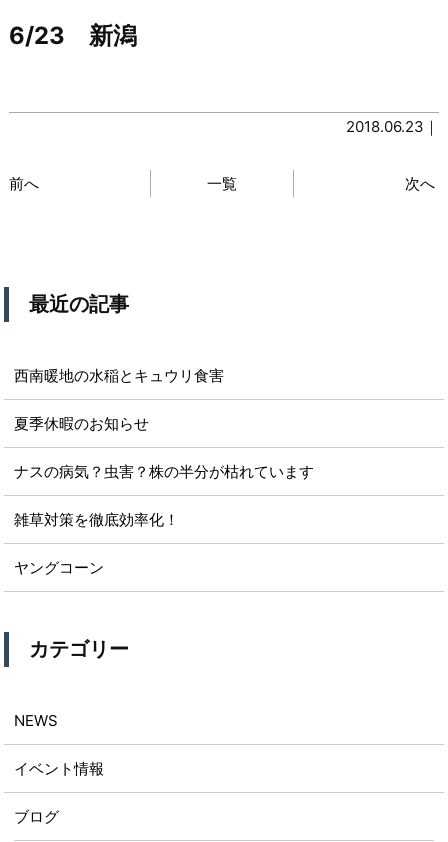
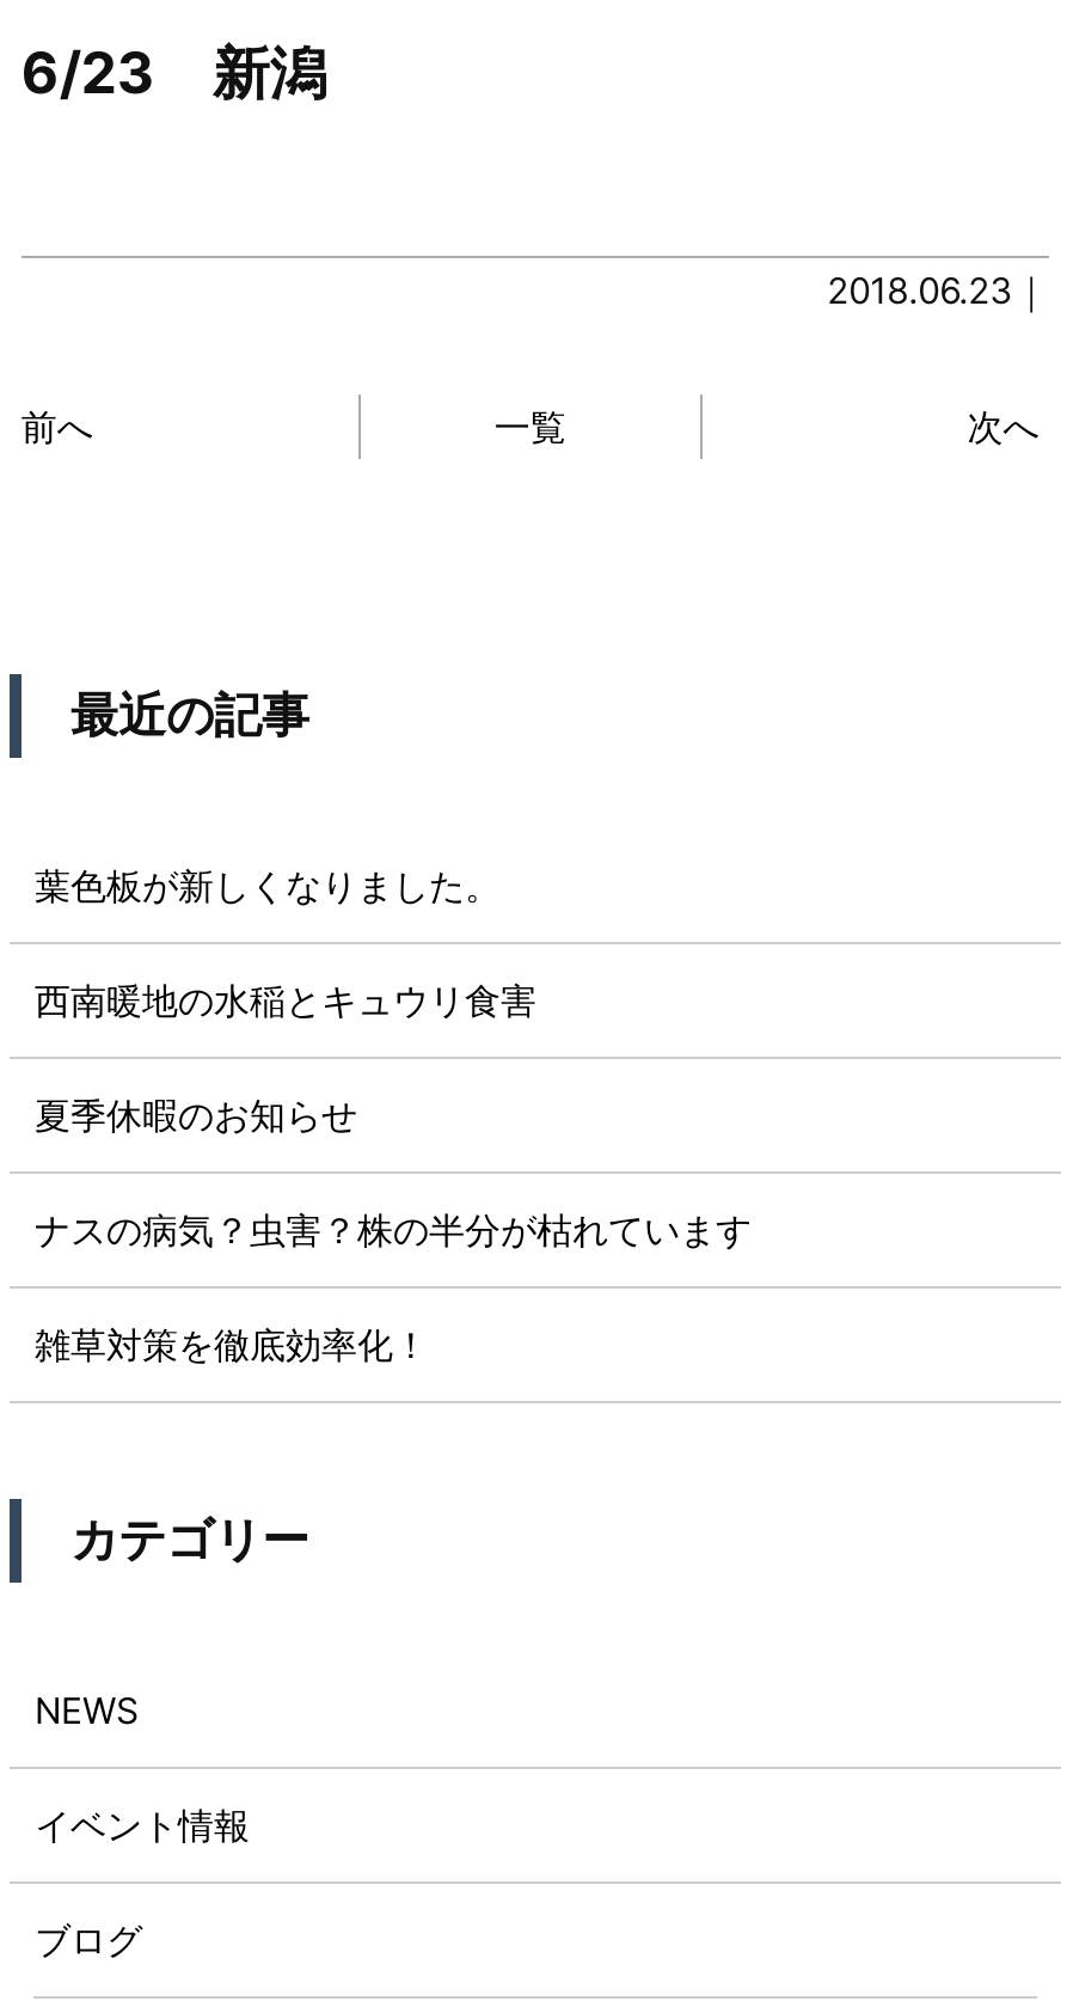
none -> [35,863,501,908] 葉色板が新しくなりました。
moved [14,366,314,529] -> [35,978,752,1367]: 西南暖地の水稲とキュウリ食害 | 夏季休暇のお知らせ | ナスの病気？虫害？株の半分が枯れています | 雑草対策を徹底効率化！
[14,558,104,577] ヤングコーン -> none

